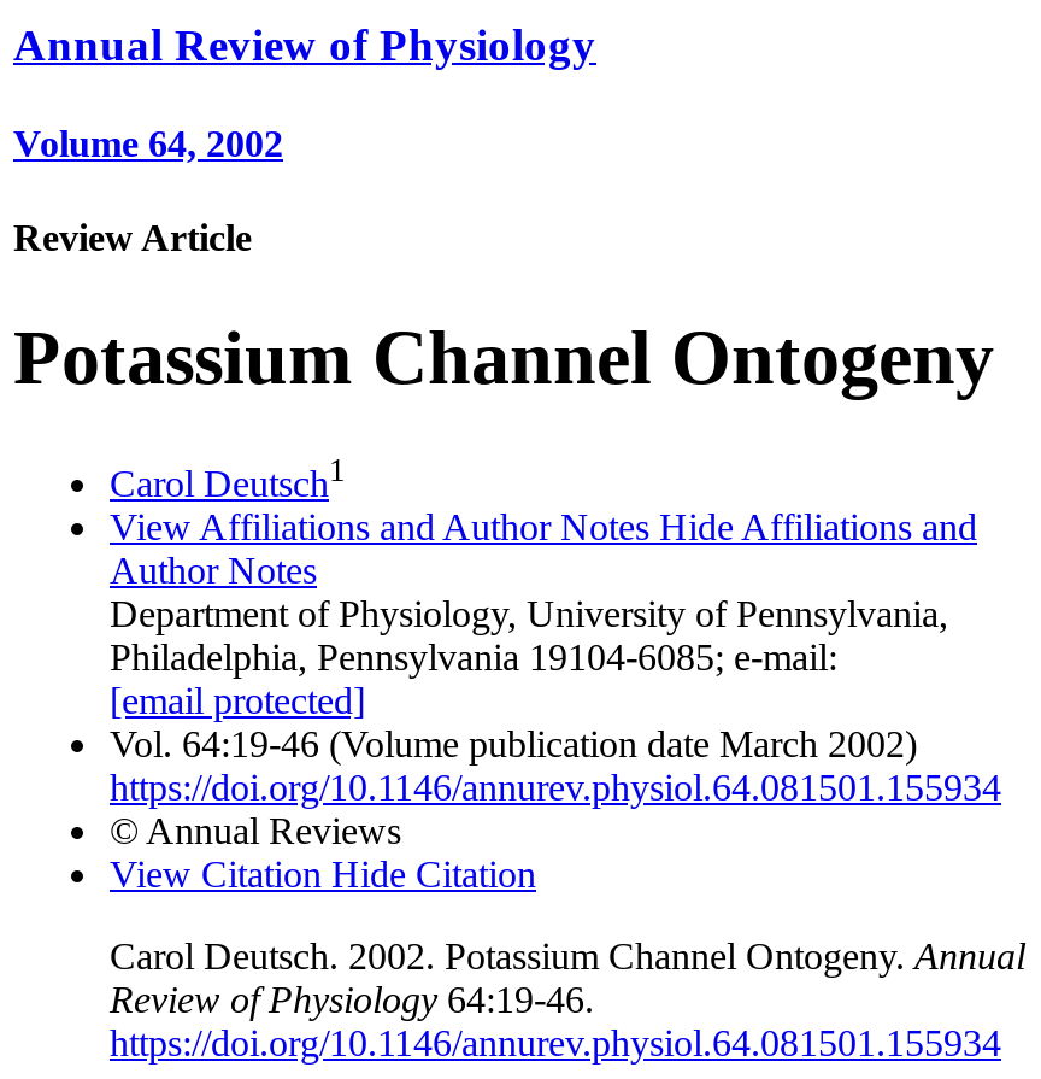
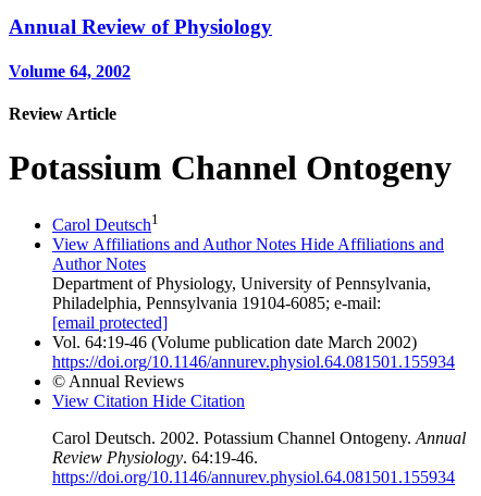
[110,980,594,1021] Review of Physiology 64:19-46. -> [52,449,258,467] Review Physiology. 64:19-46.

